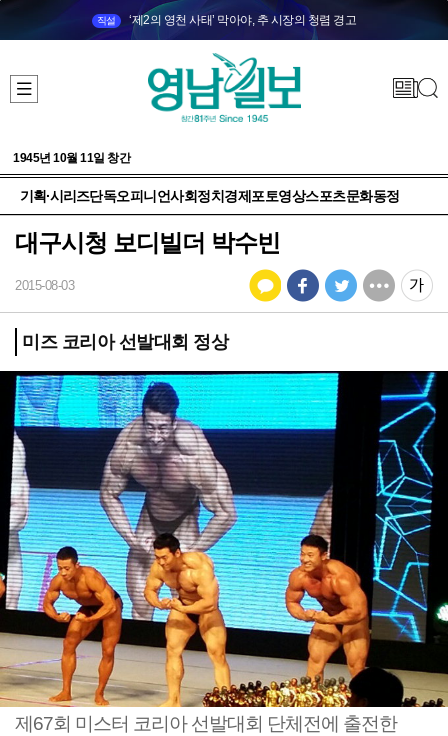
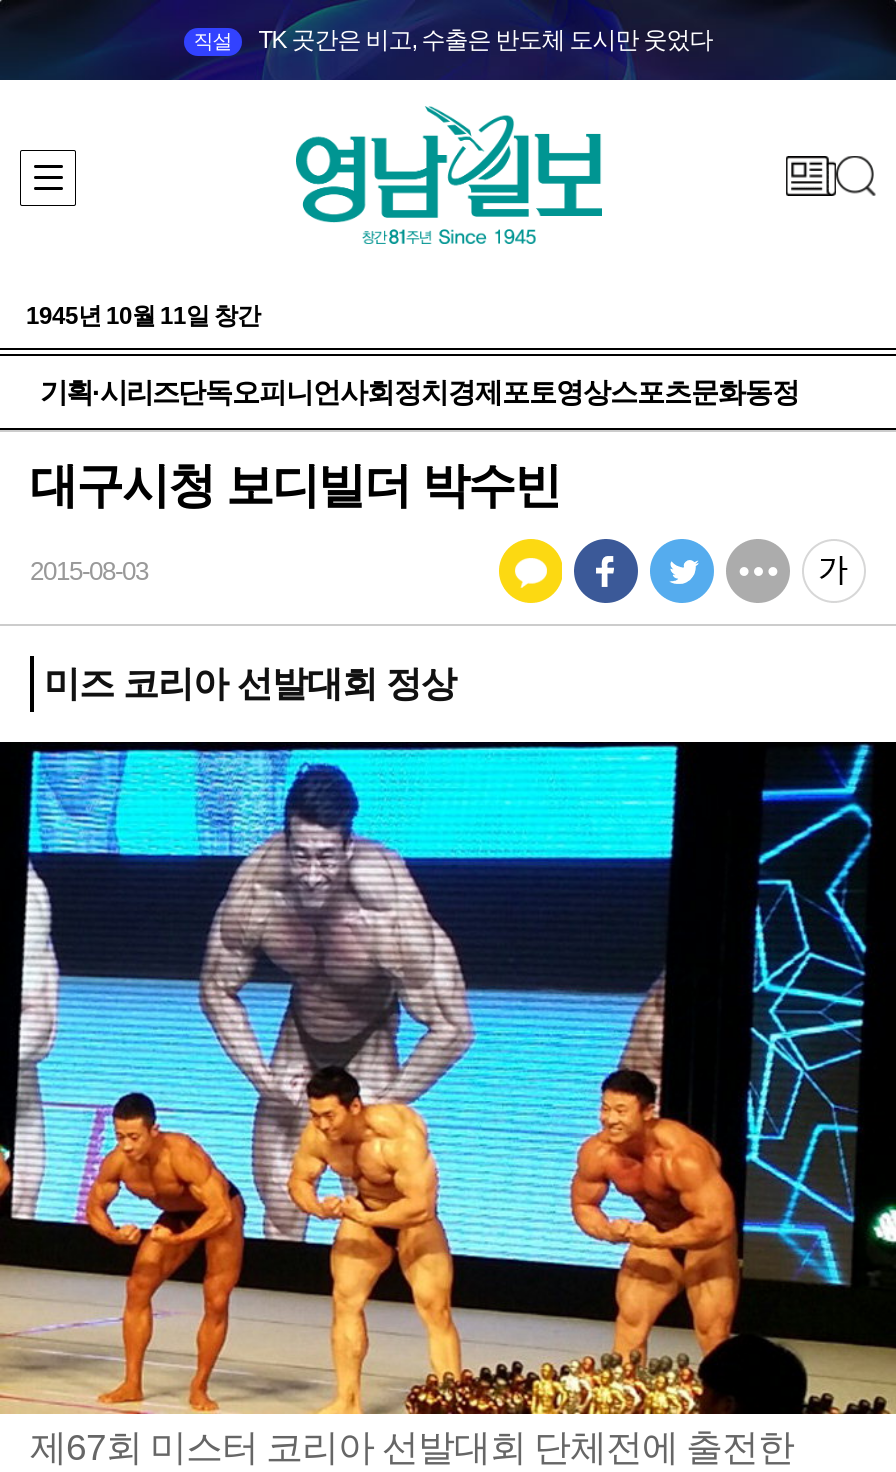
[129,13,356,27] ‘제2의 영천 사태’ 막아야, 추 시장의 청렴 경고 -> [258,26,712,54] TK 곳간은 비고, 수출은 반도체 도시만 웃었다

